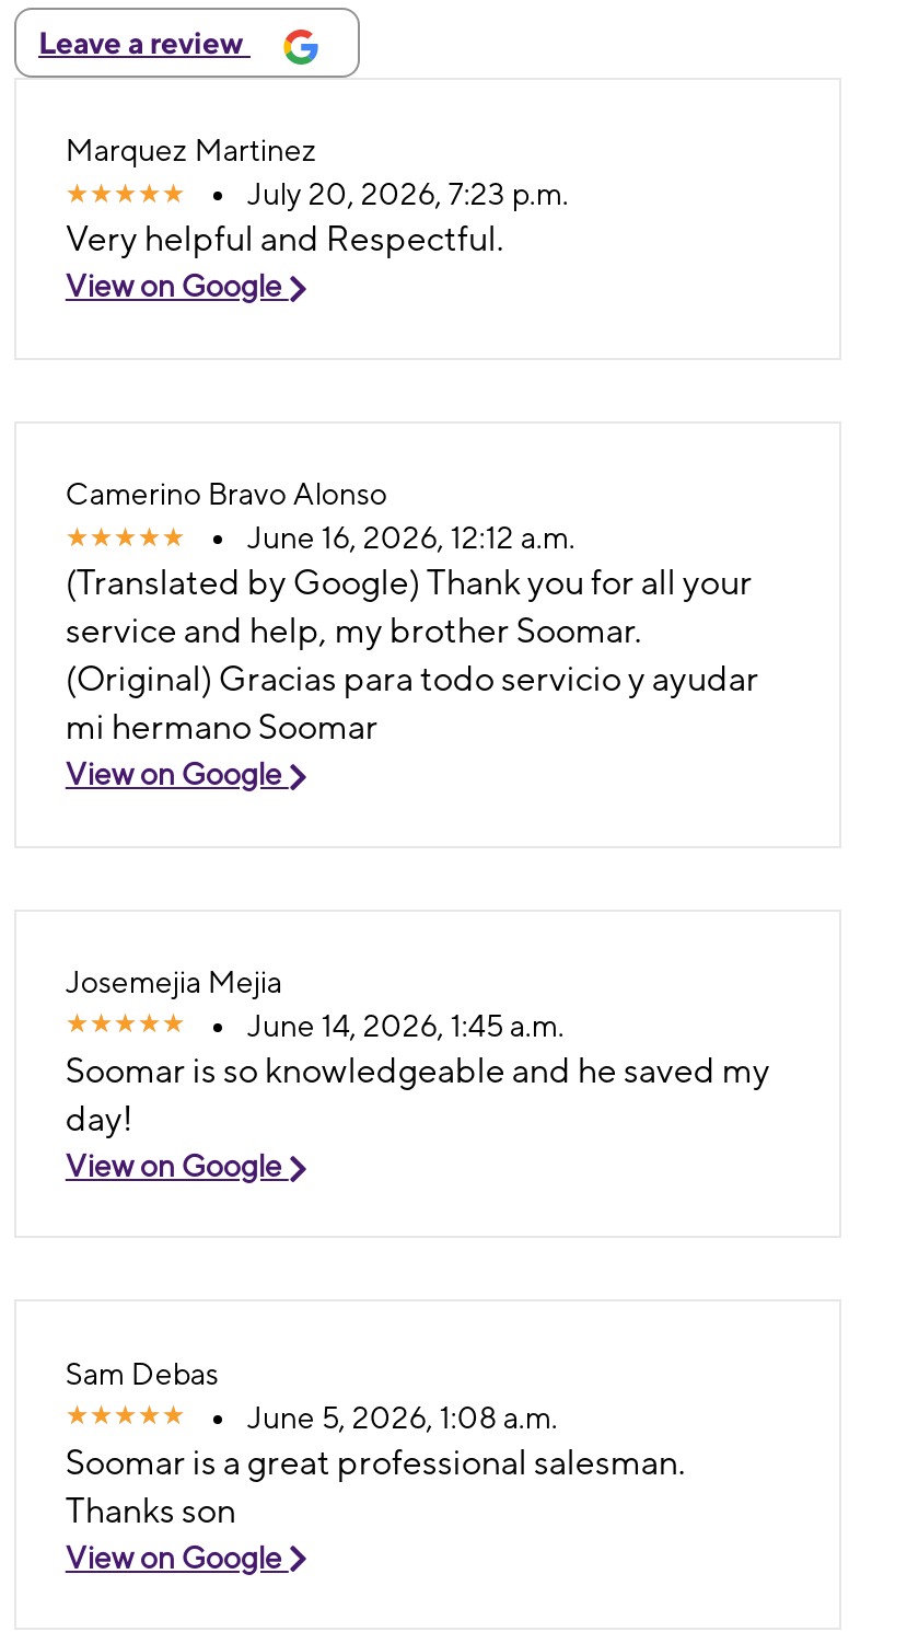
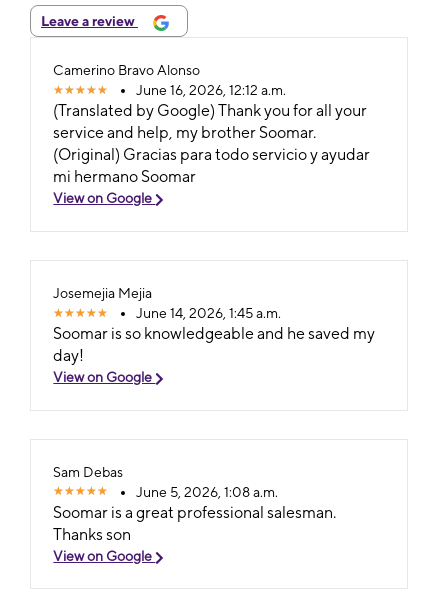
[65,133,569,304] Marquez Martinez | July 20, 2026, 7:23 p.m. | Very helpful and Respectful. | View on Google -> none

